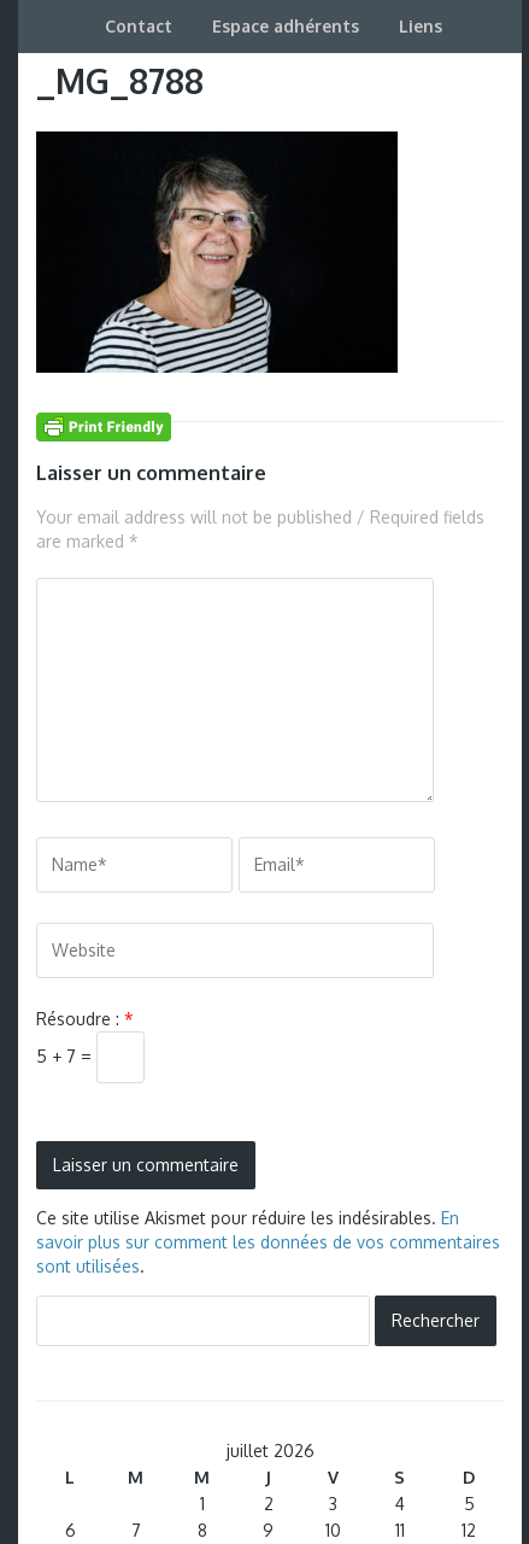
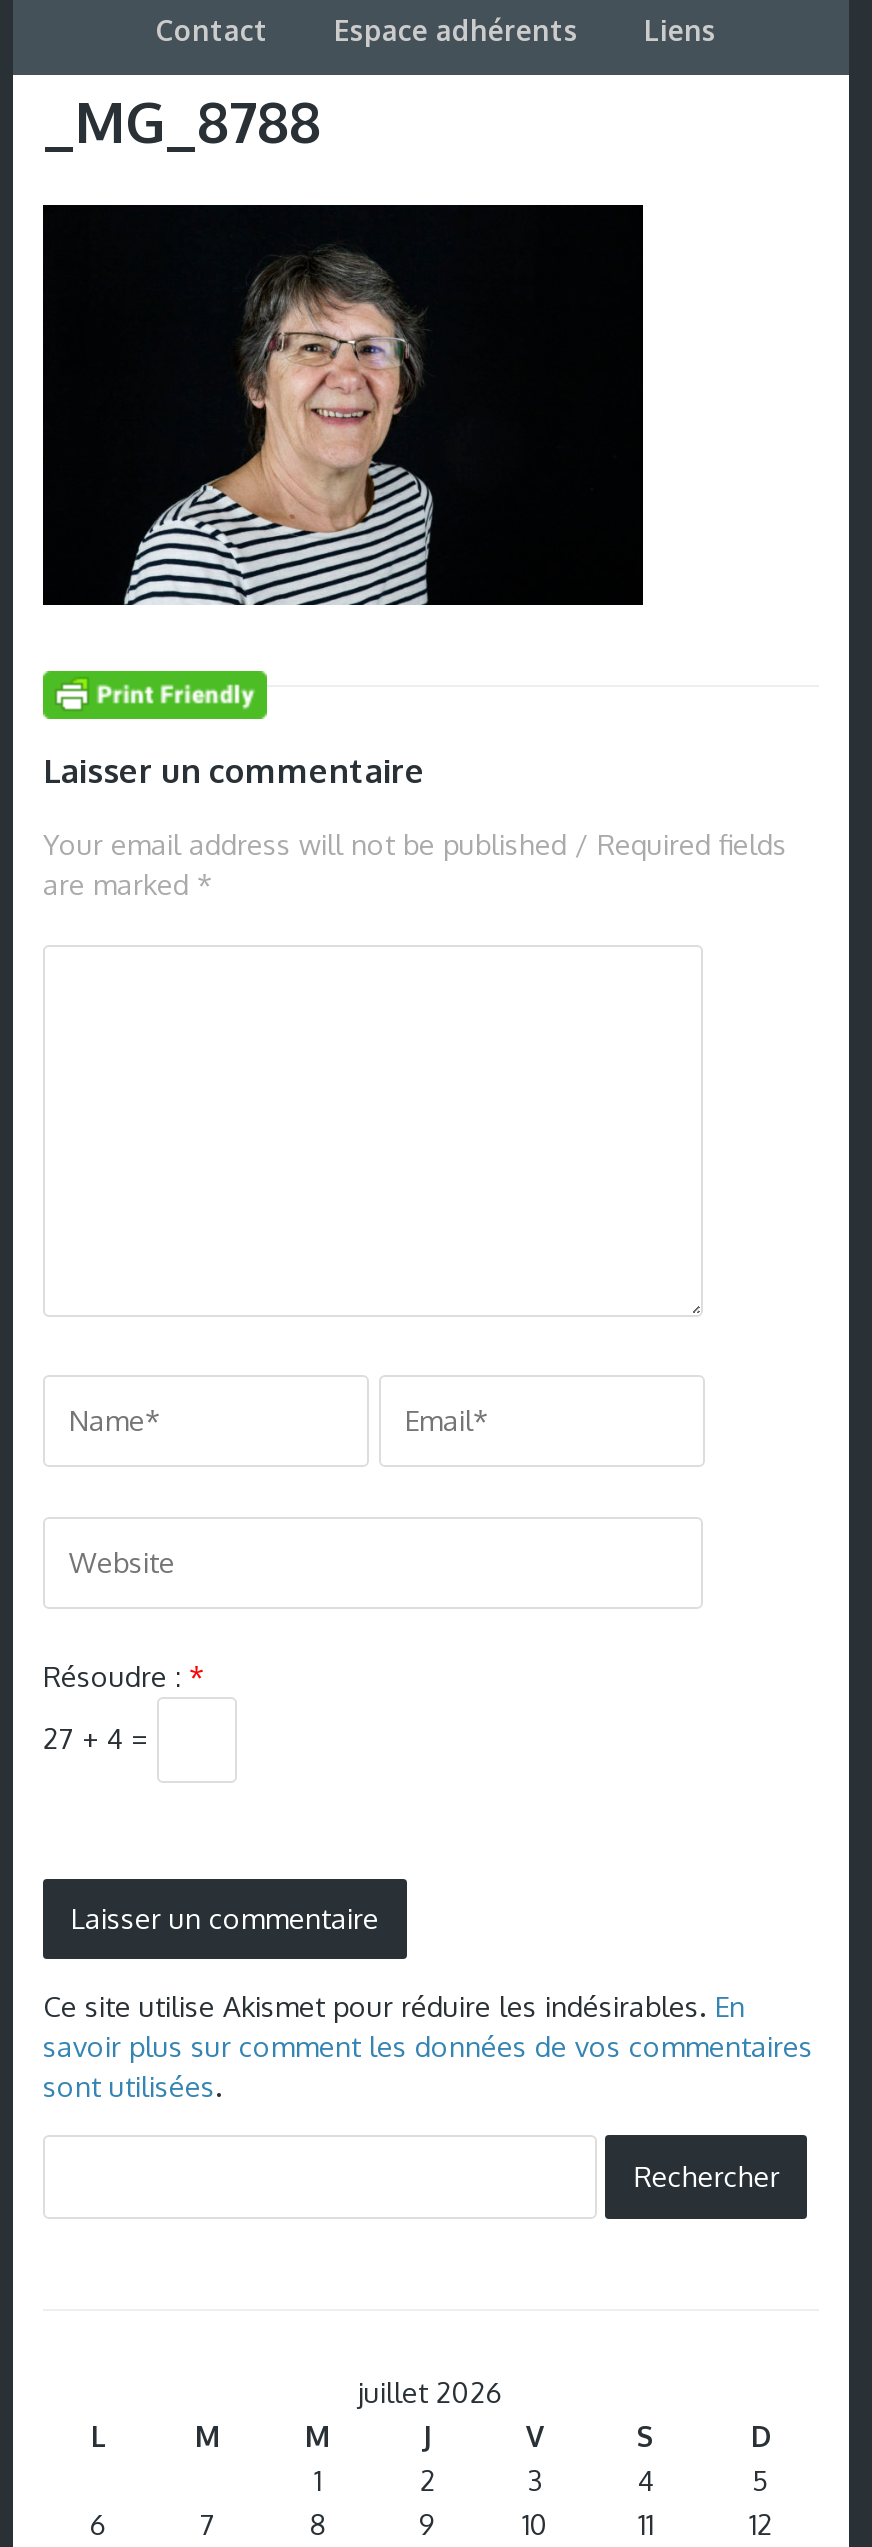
[36,1046,96,1066] 5 + 7 = -> [43,1721,157,1755] 27 + 4 =

